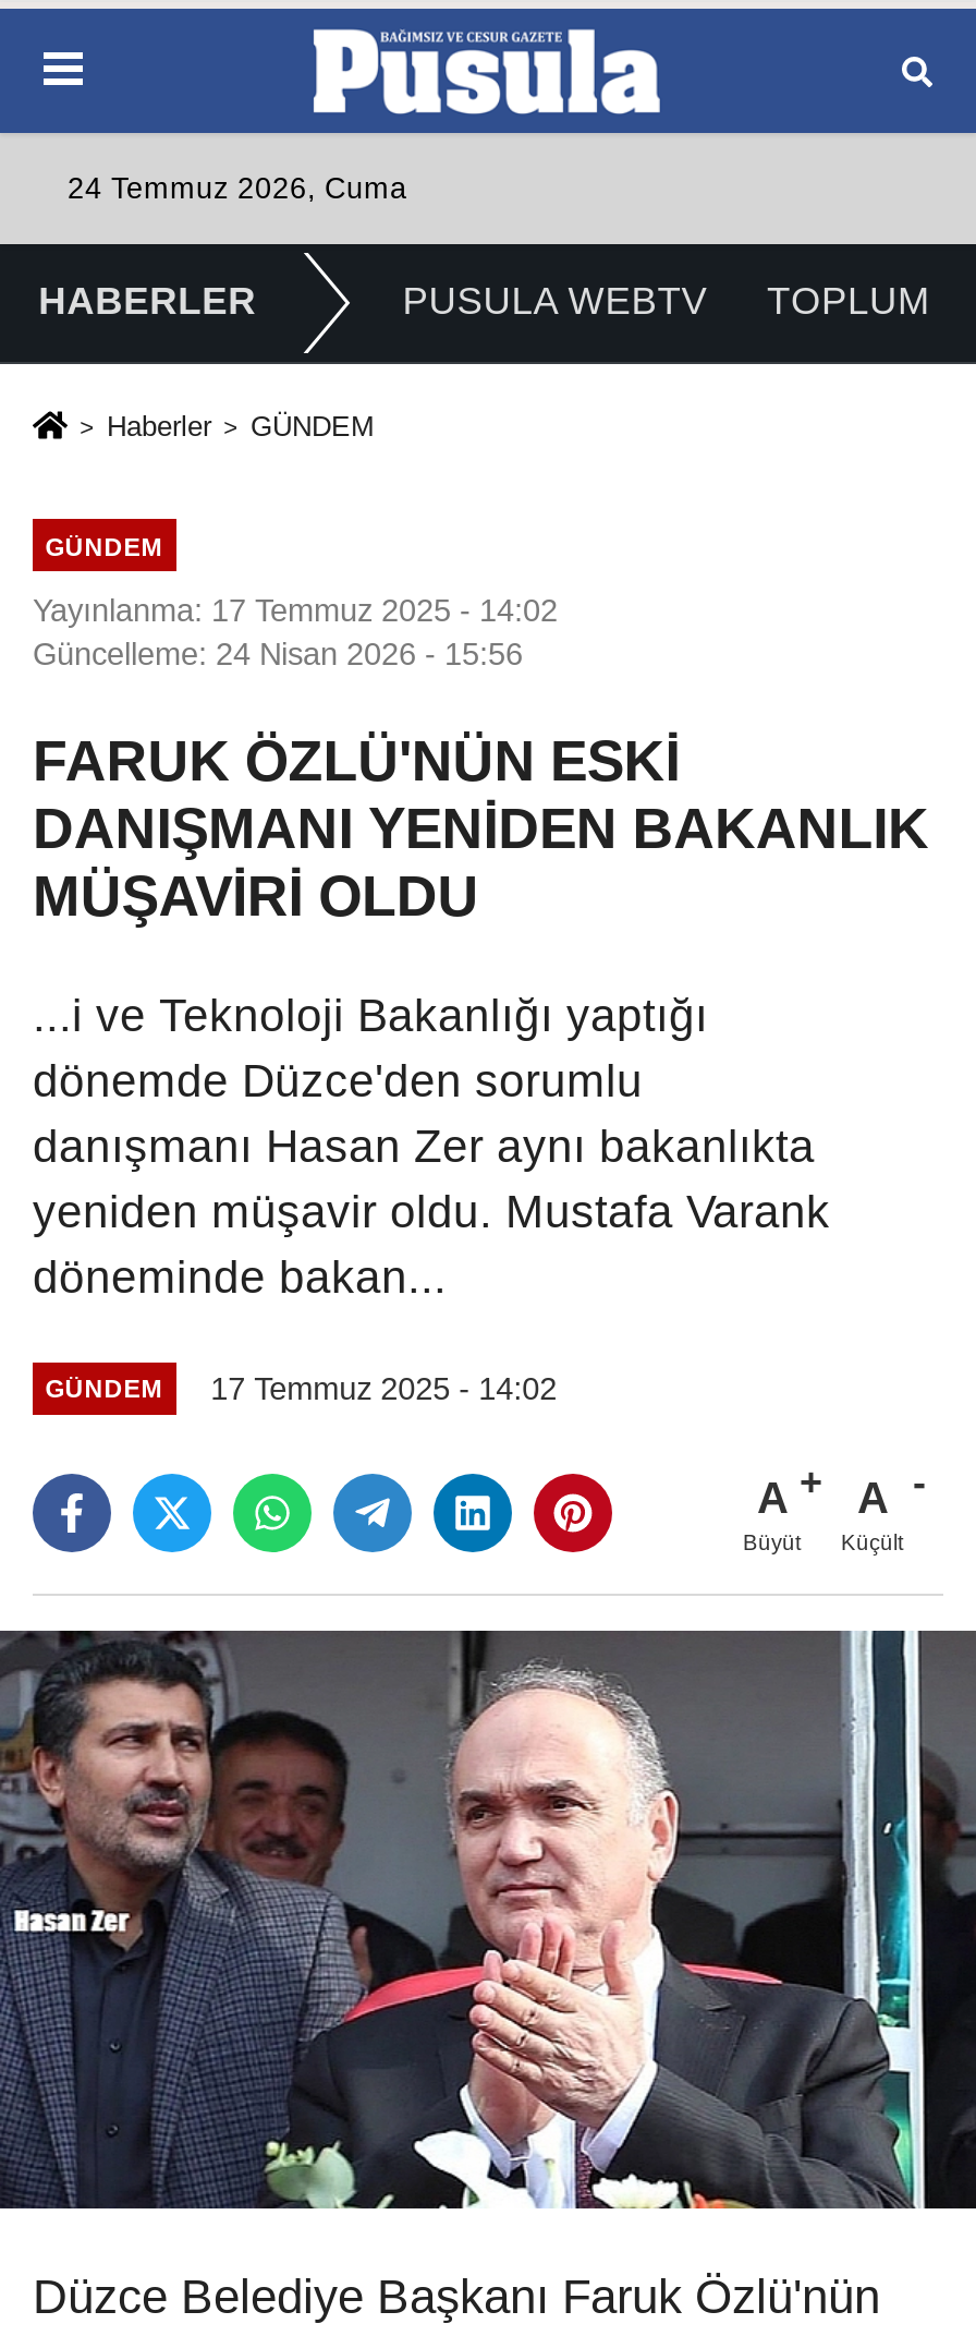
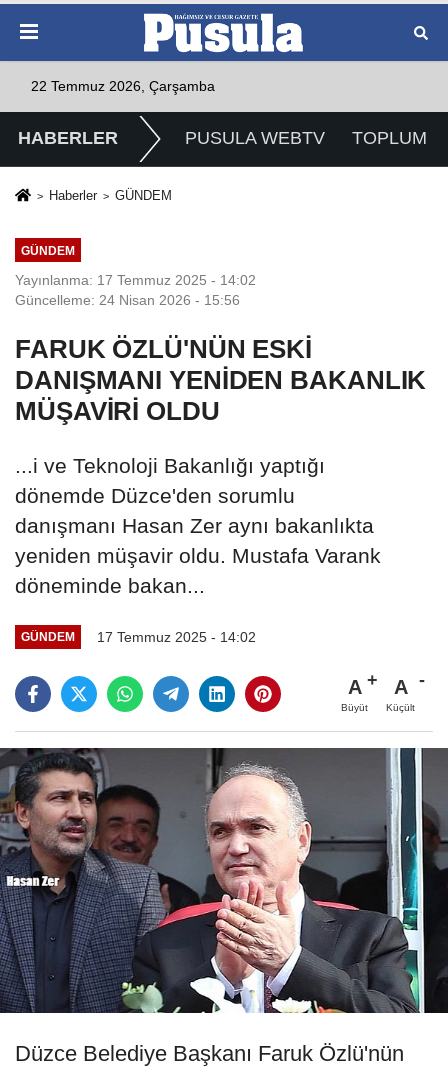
[68,172,407,205] 24 Temmuz 2026, Cuma -> [31,79,215,94] 22 Temmuz 2026, Çarşamba

